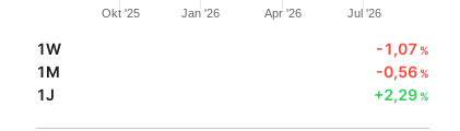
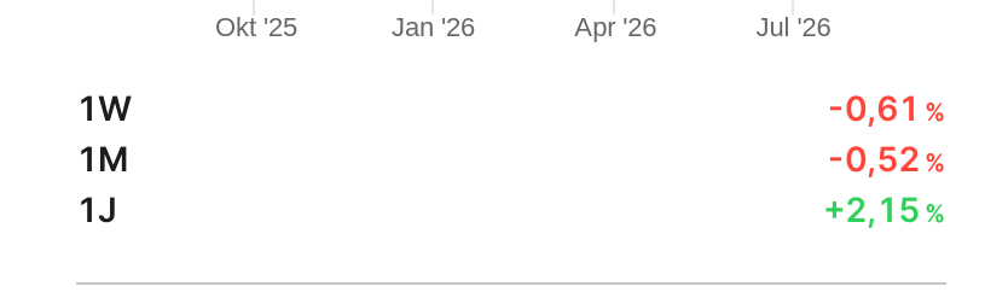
[376,40,429,58] -1,07% -> [828,87,946,128] -0,61%
[376,62,429,81] -0,56% -> [828,138,946,179] -0,52%
[374,85,429,104] +2,29% -> [823,189,946,230] +2,15%

